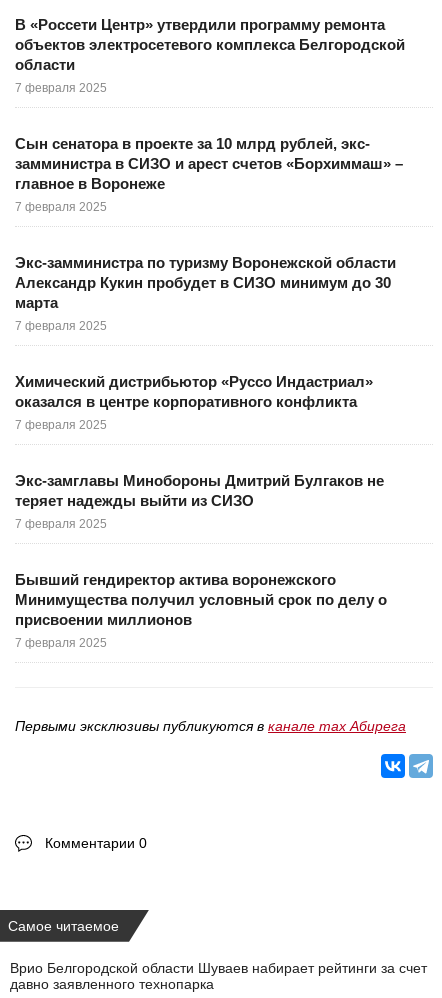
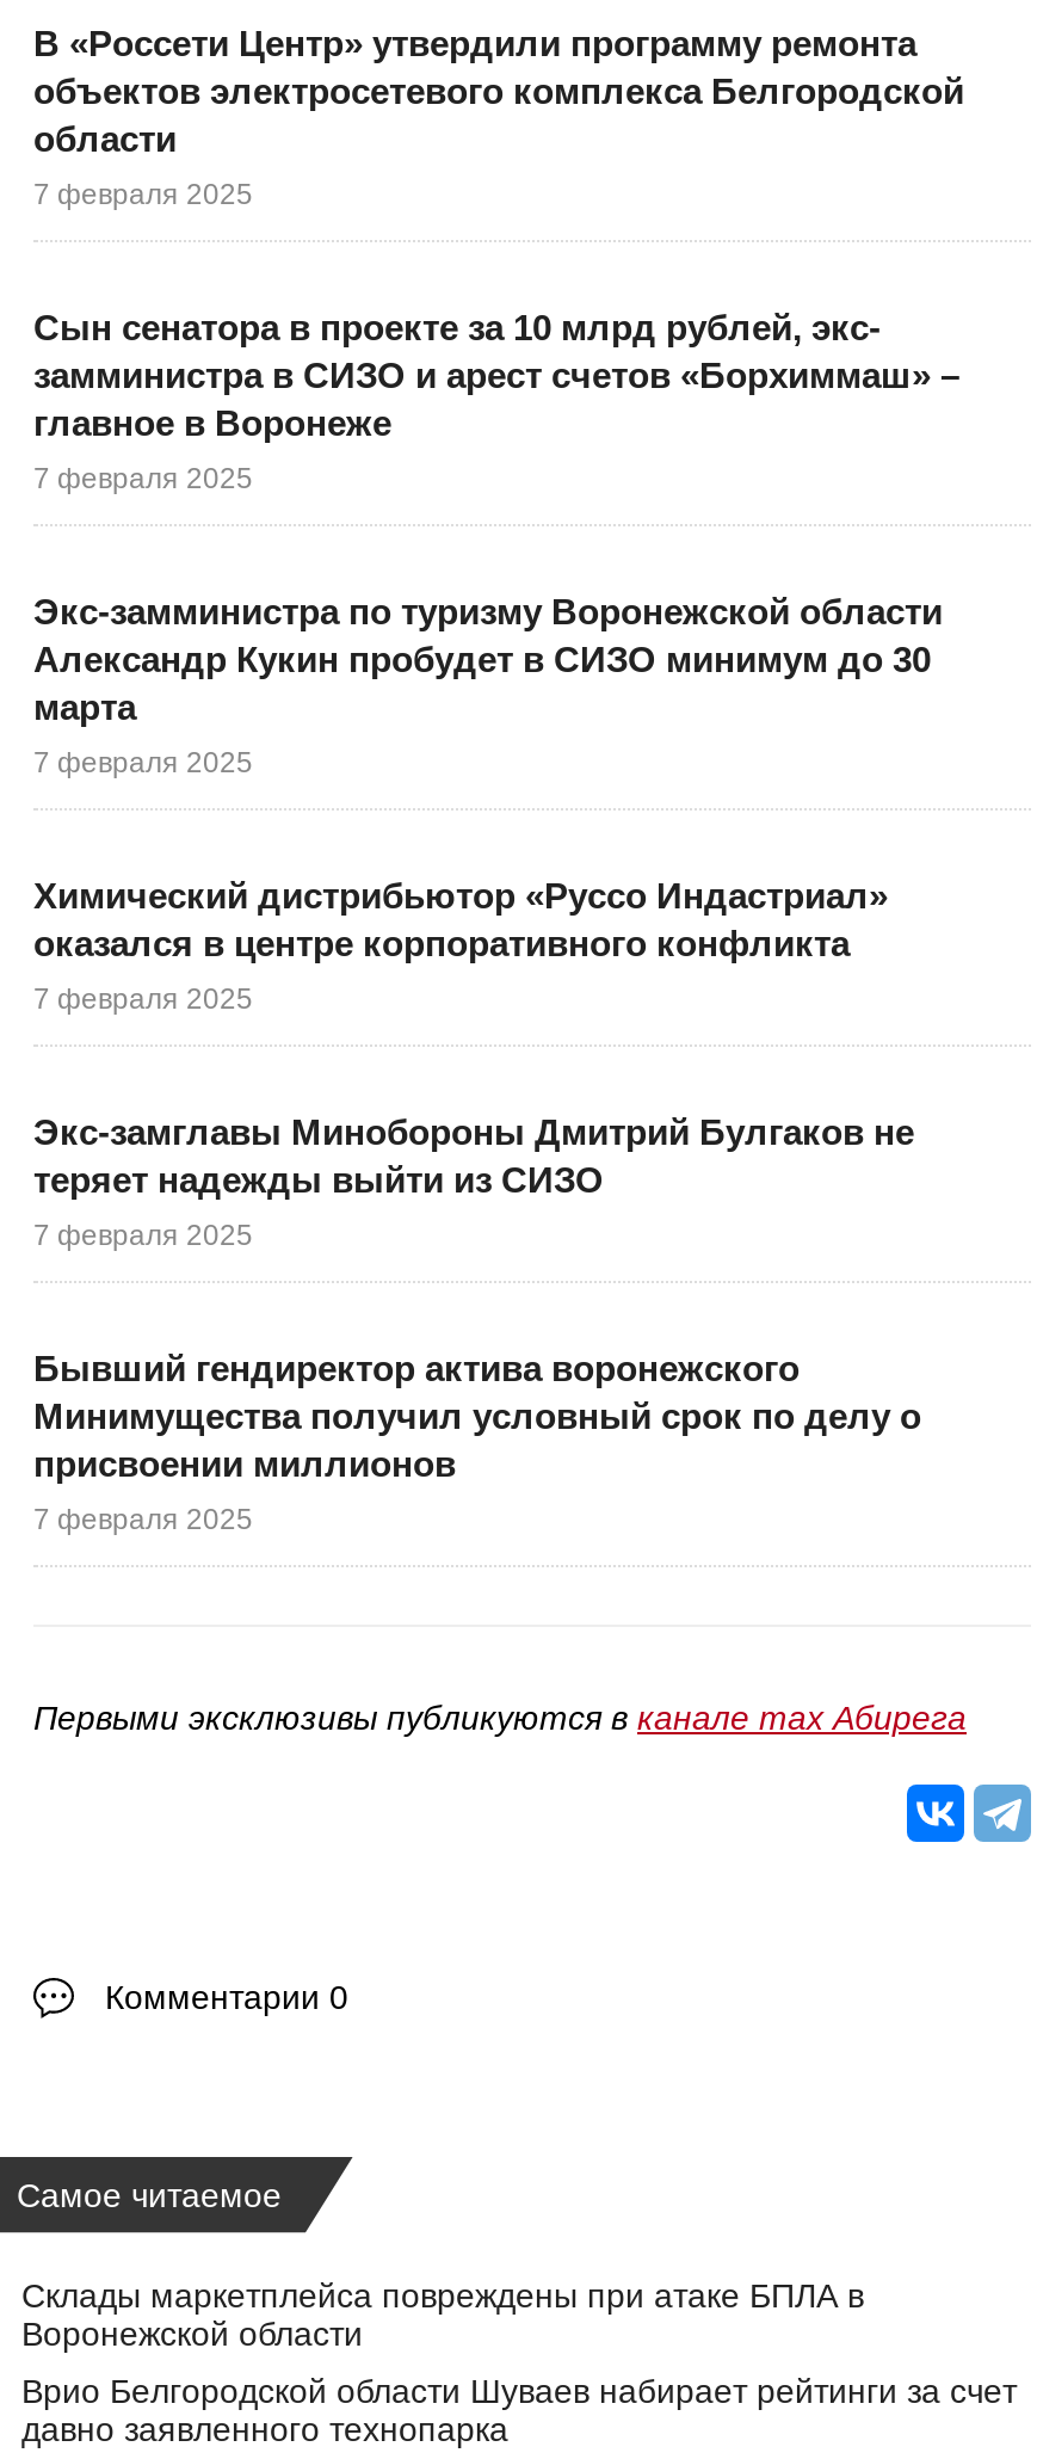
none -> [21,2275,864,2352] Склады маркетплейса повреждены при атаке БПЛА в | Воронежской области

